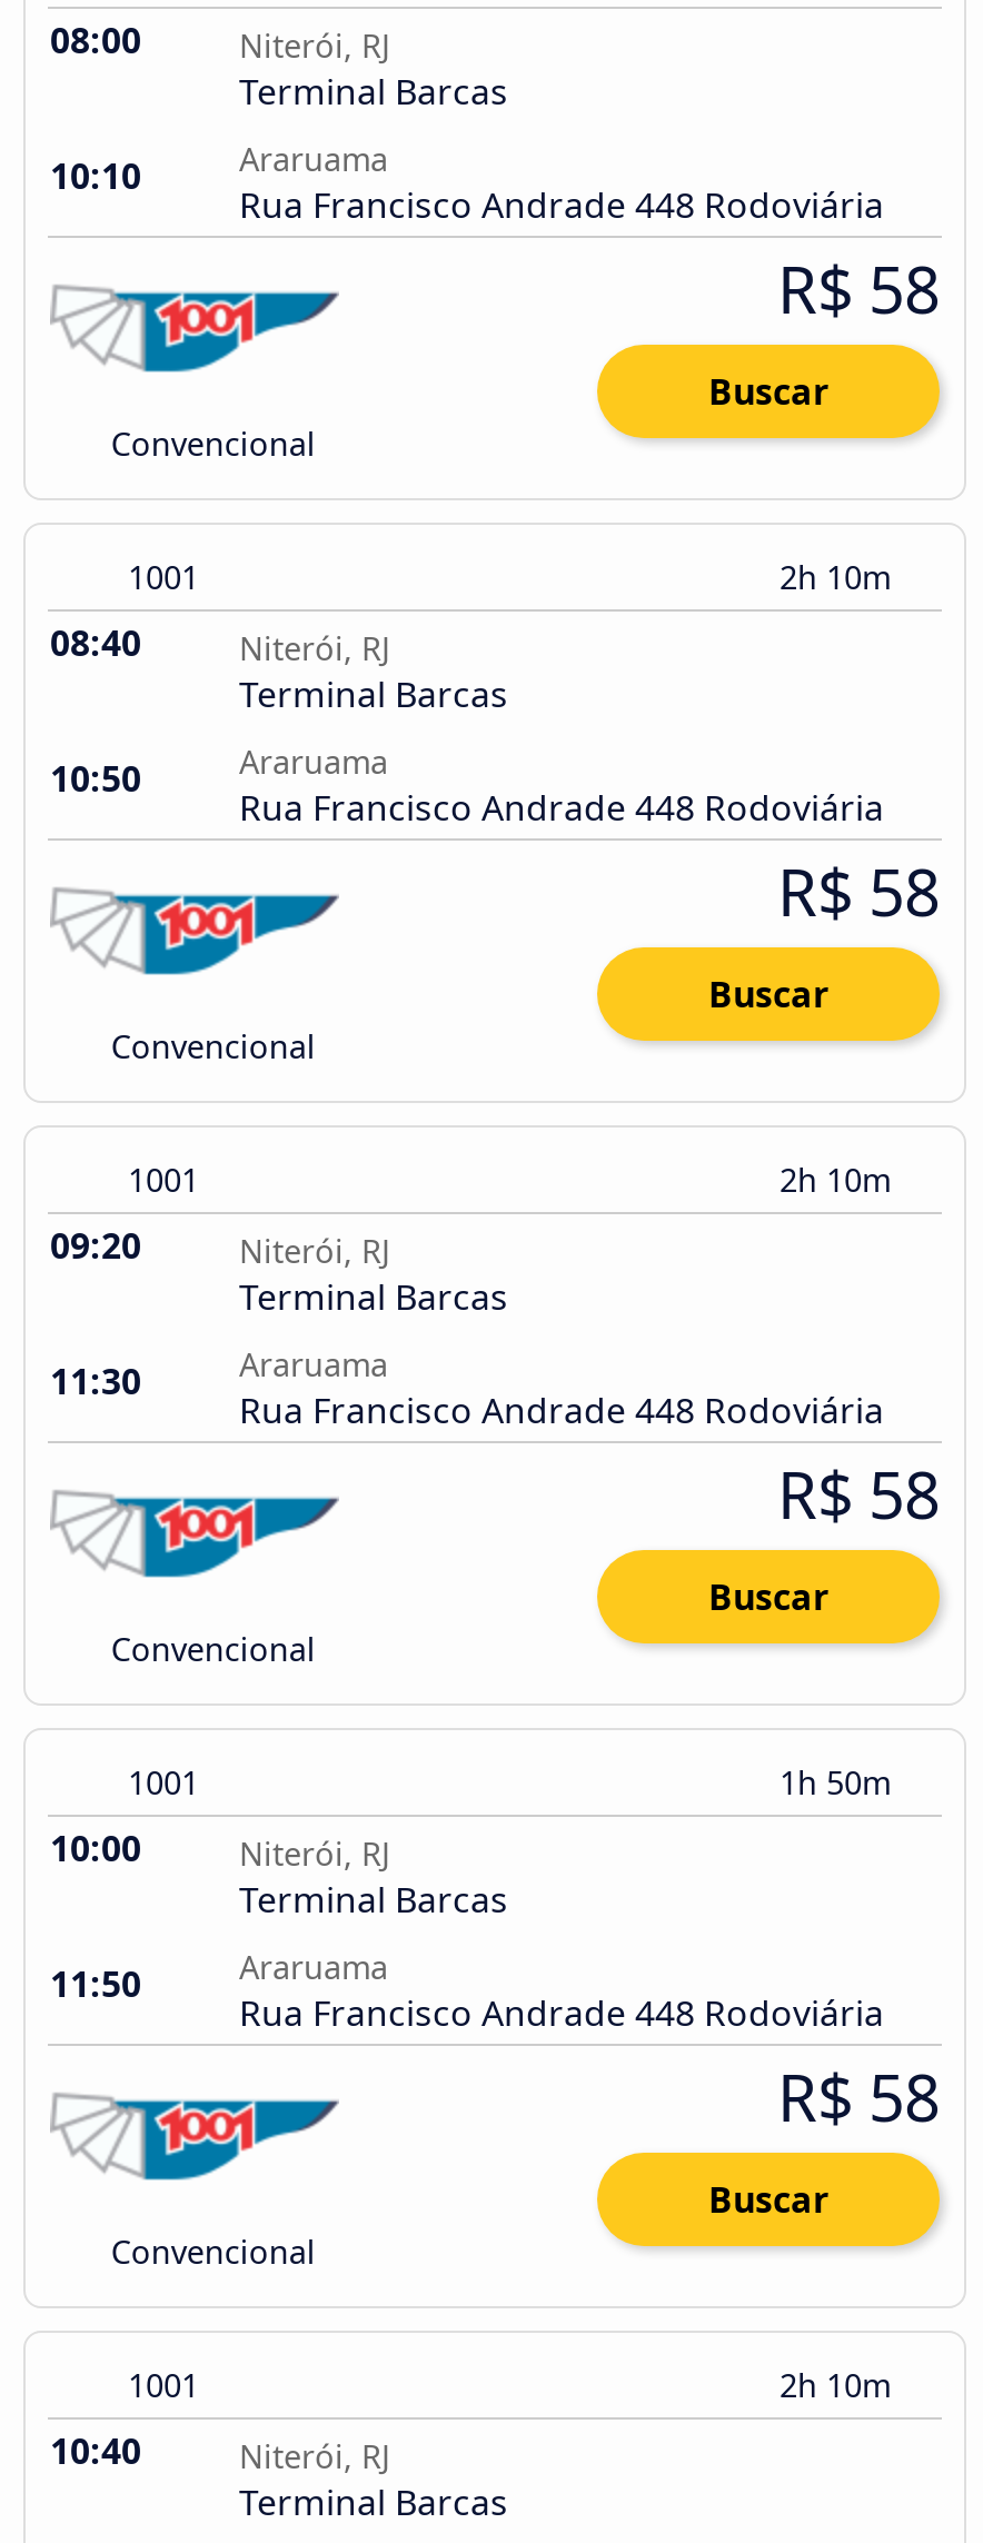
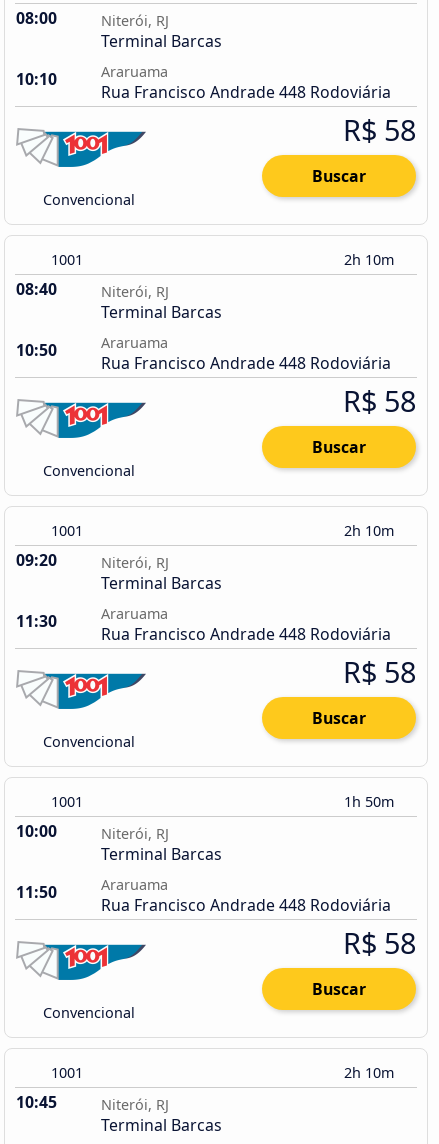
[50,2427,141,2476] 10:40 -> [16,1091,57,1113] 10:45

